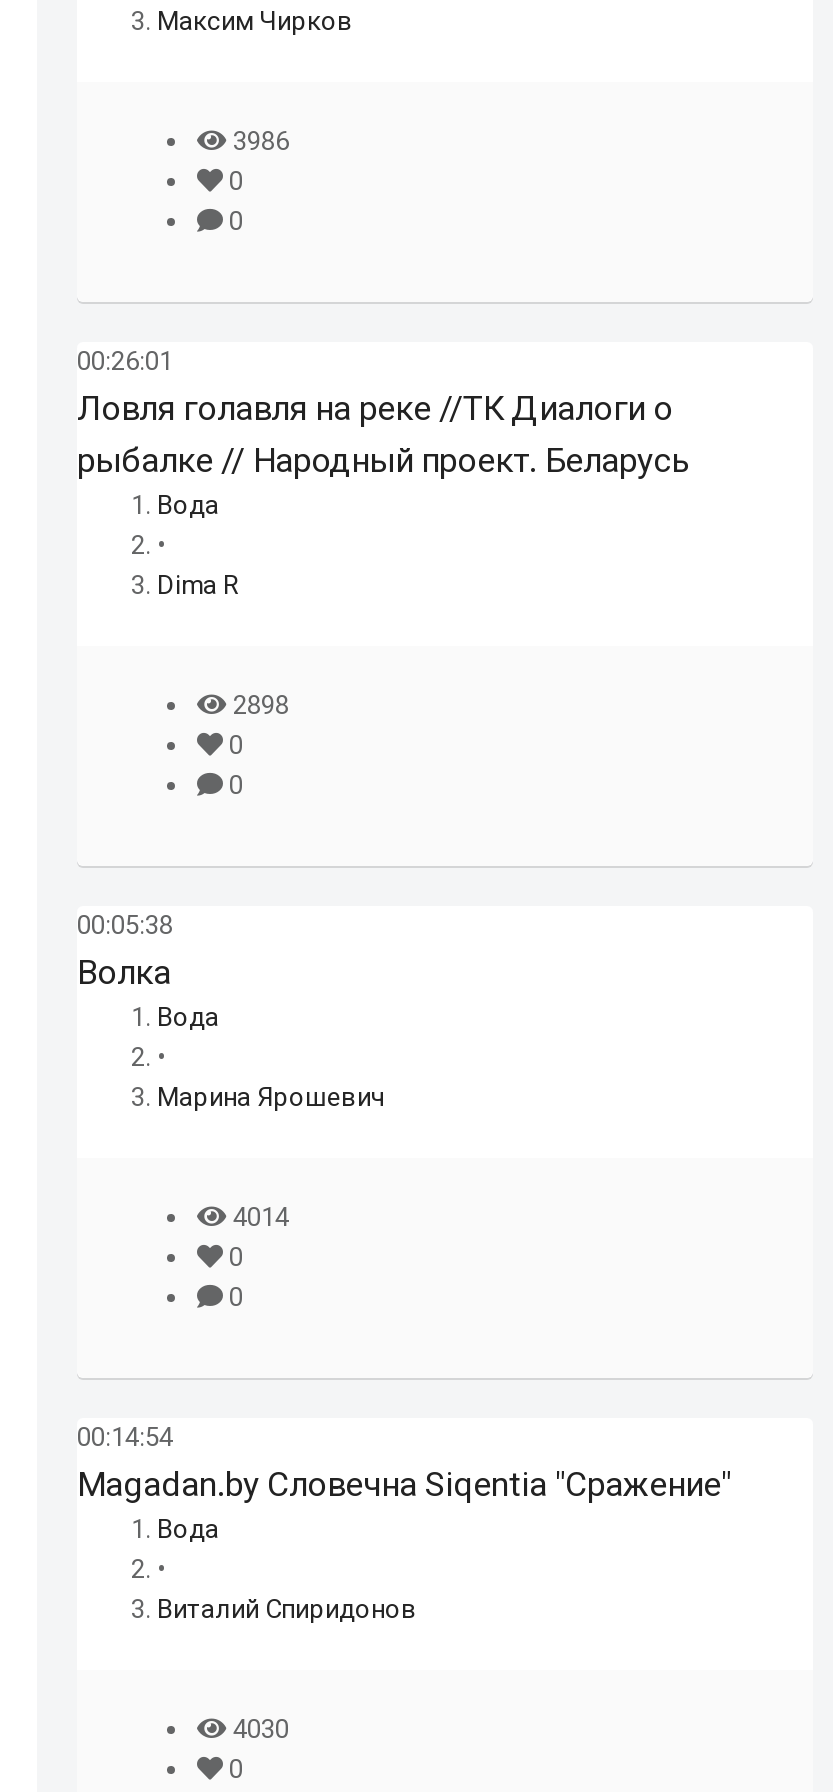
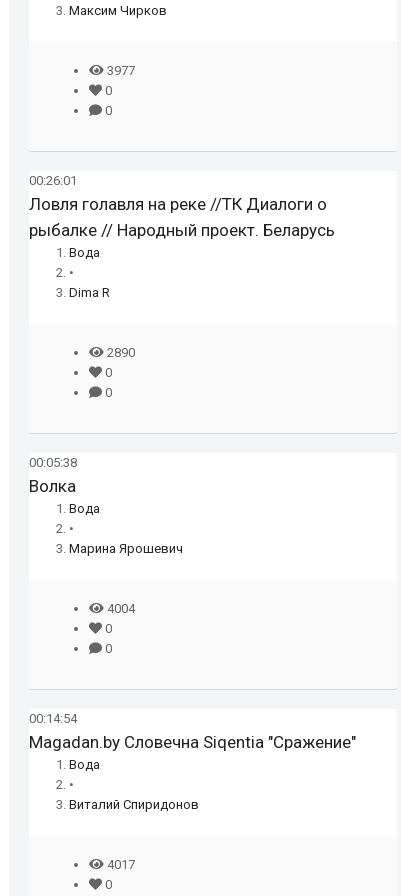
[227,126,289,156] 3986 -> [104,63,135,78] 3977
[227,690,289,720] 2898 -> [104,345,135,360] 2890
[227,1202,289,1232] 4014 -> [104,601,135,616] 4004
[227,1714,289,1744] 4030 -> [104,857,135,872] 4017

